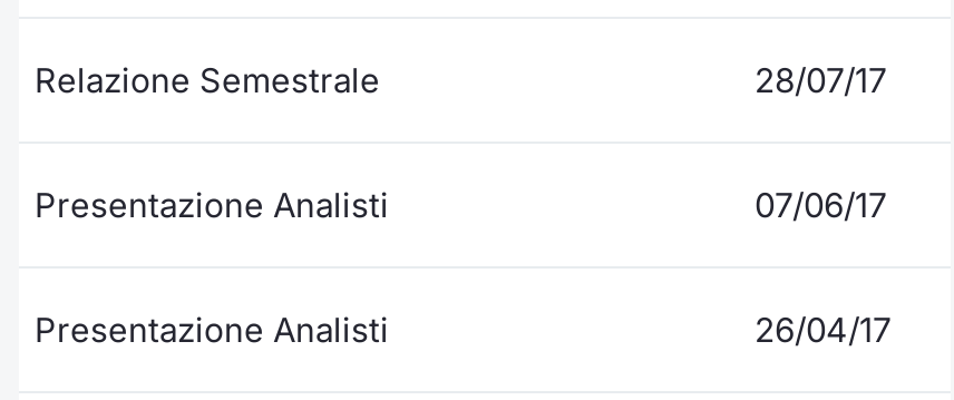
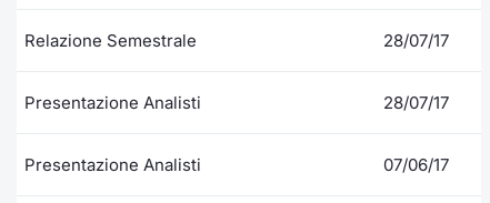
[755,184,886,226] 07/06/17 -> [383,92,449,113] 28/07/17
[755,309,890,351] 26/04/17 -> [383,154,449,175] 07/06/17

